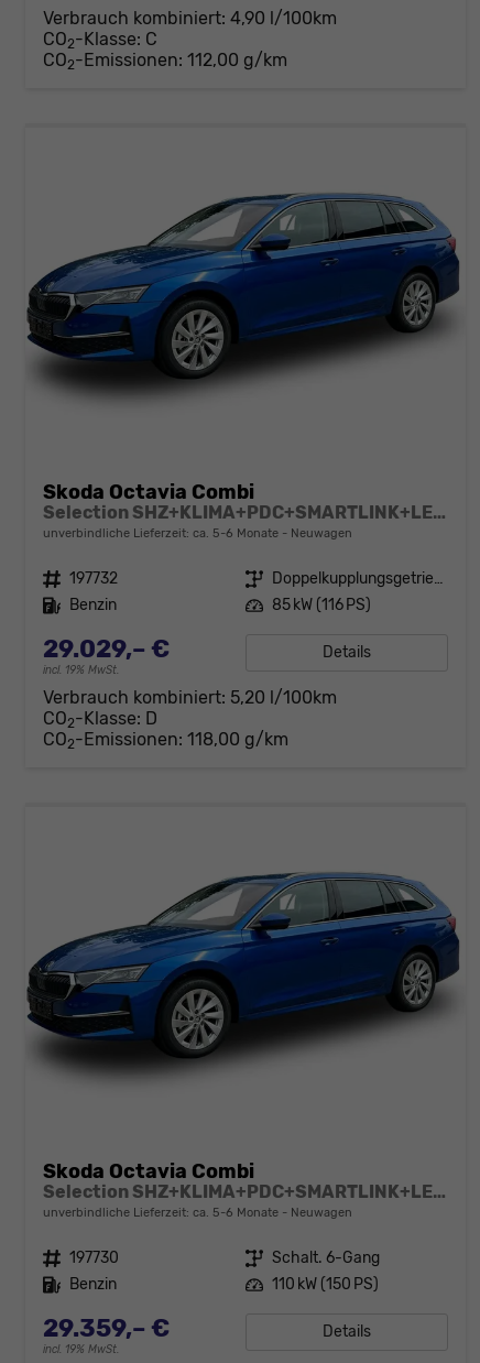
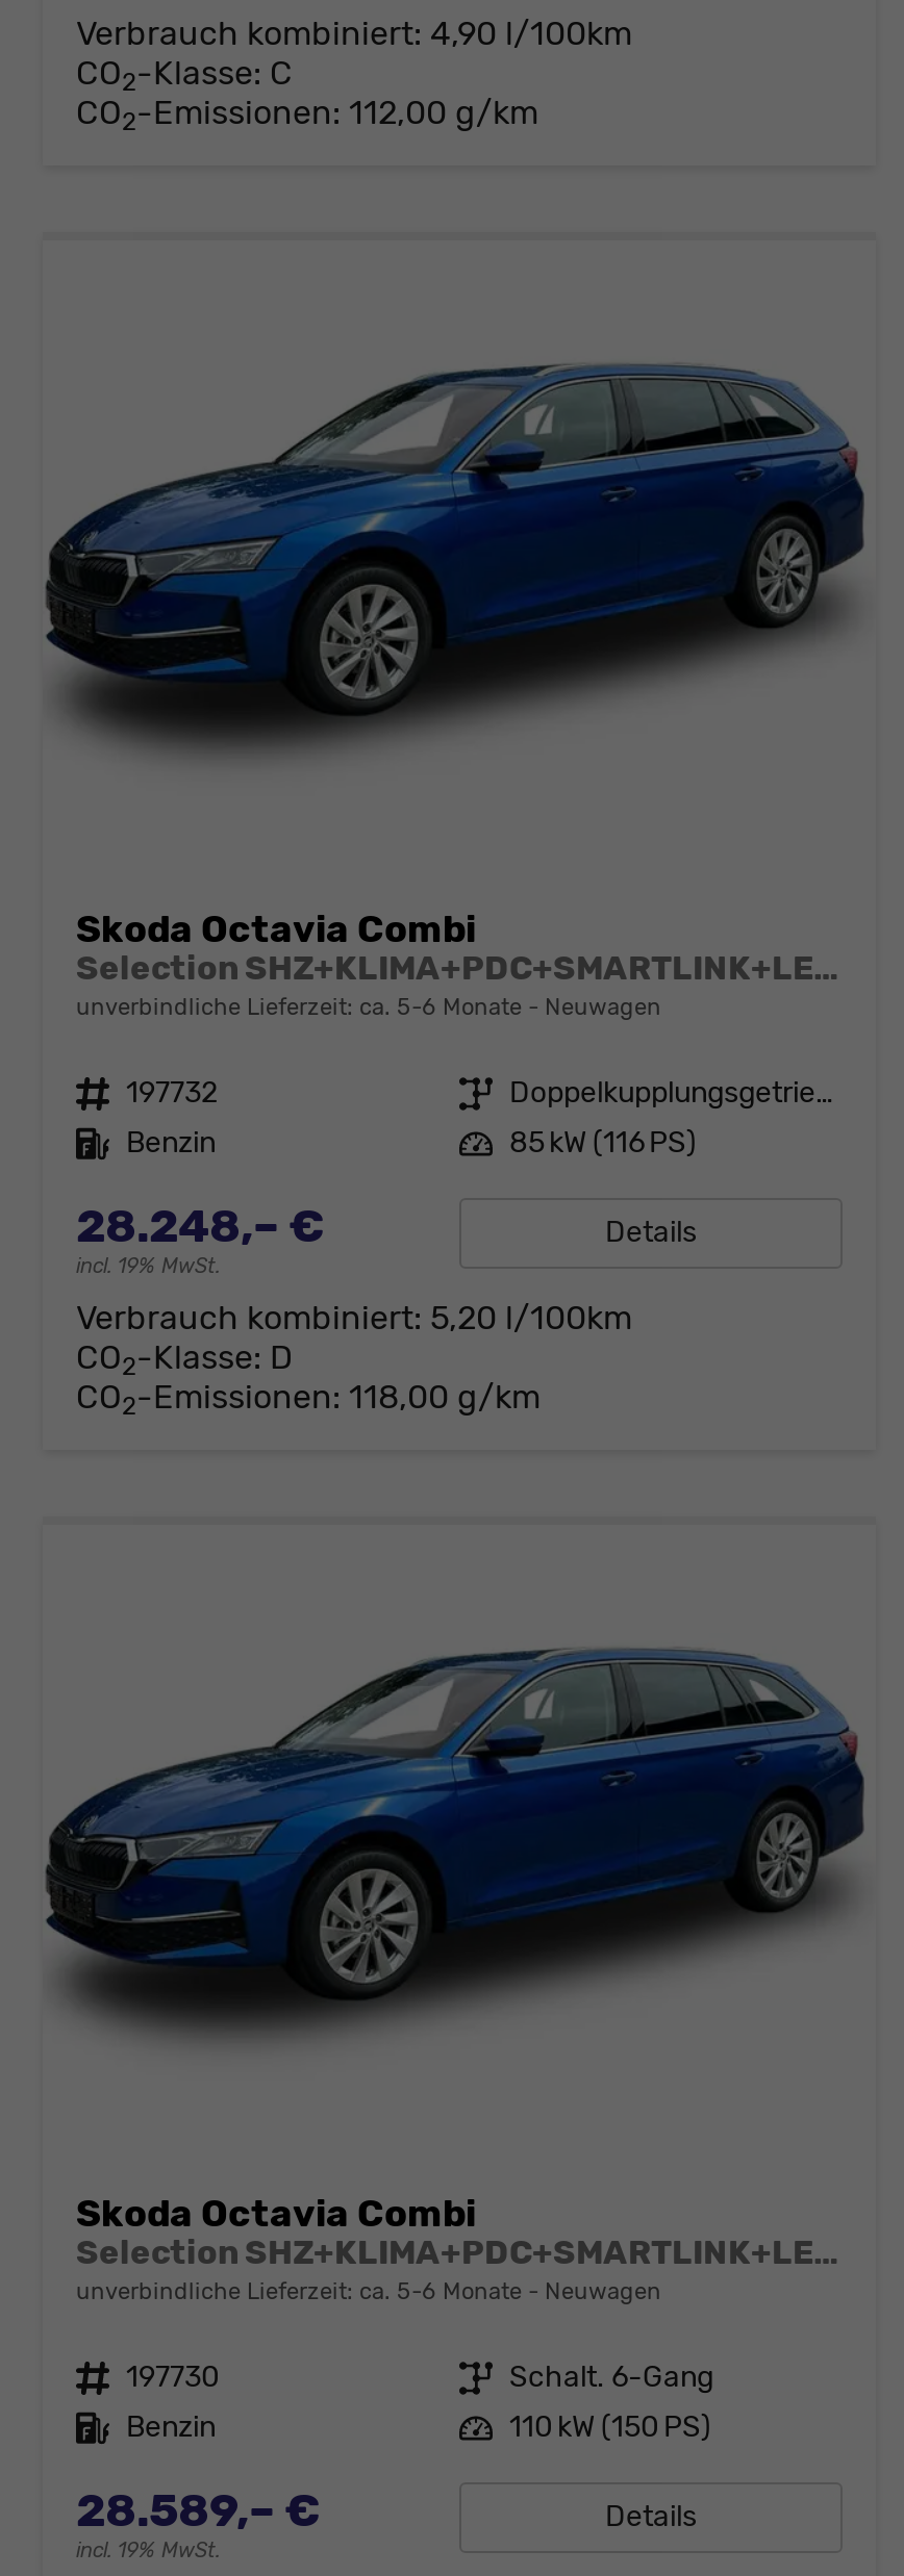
[43,634,170,663] 29.029,– € -> [76,1197,324,1253] 28.248,– €
[43,1313,170,1343] 29.359,– € -> [76,2481,320,2538] 28.589,– €

